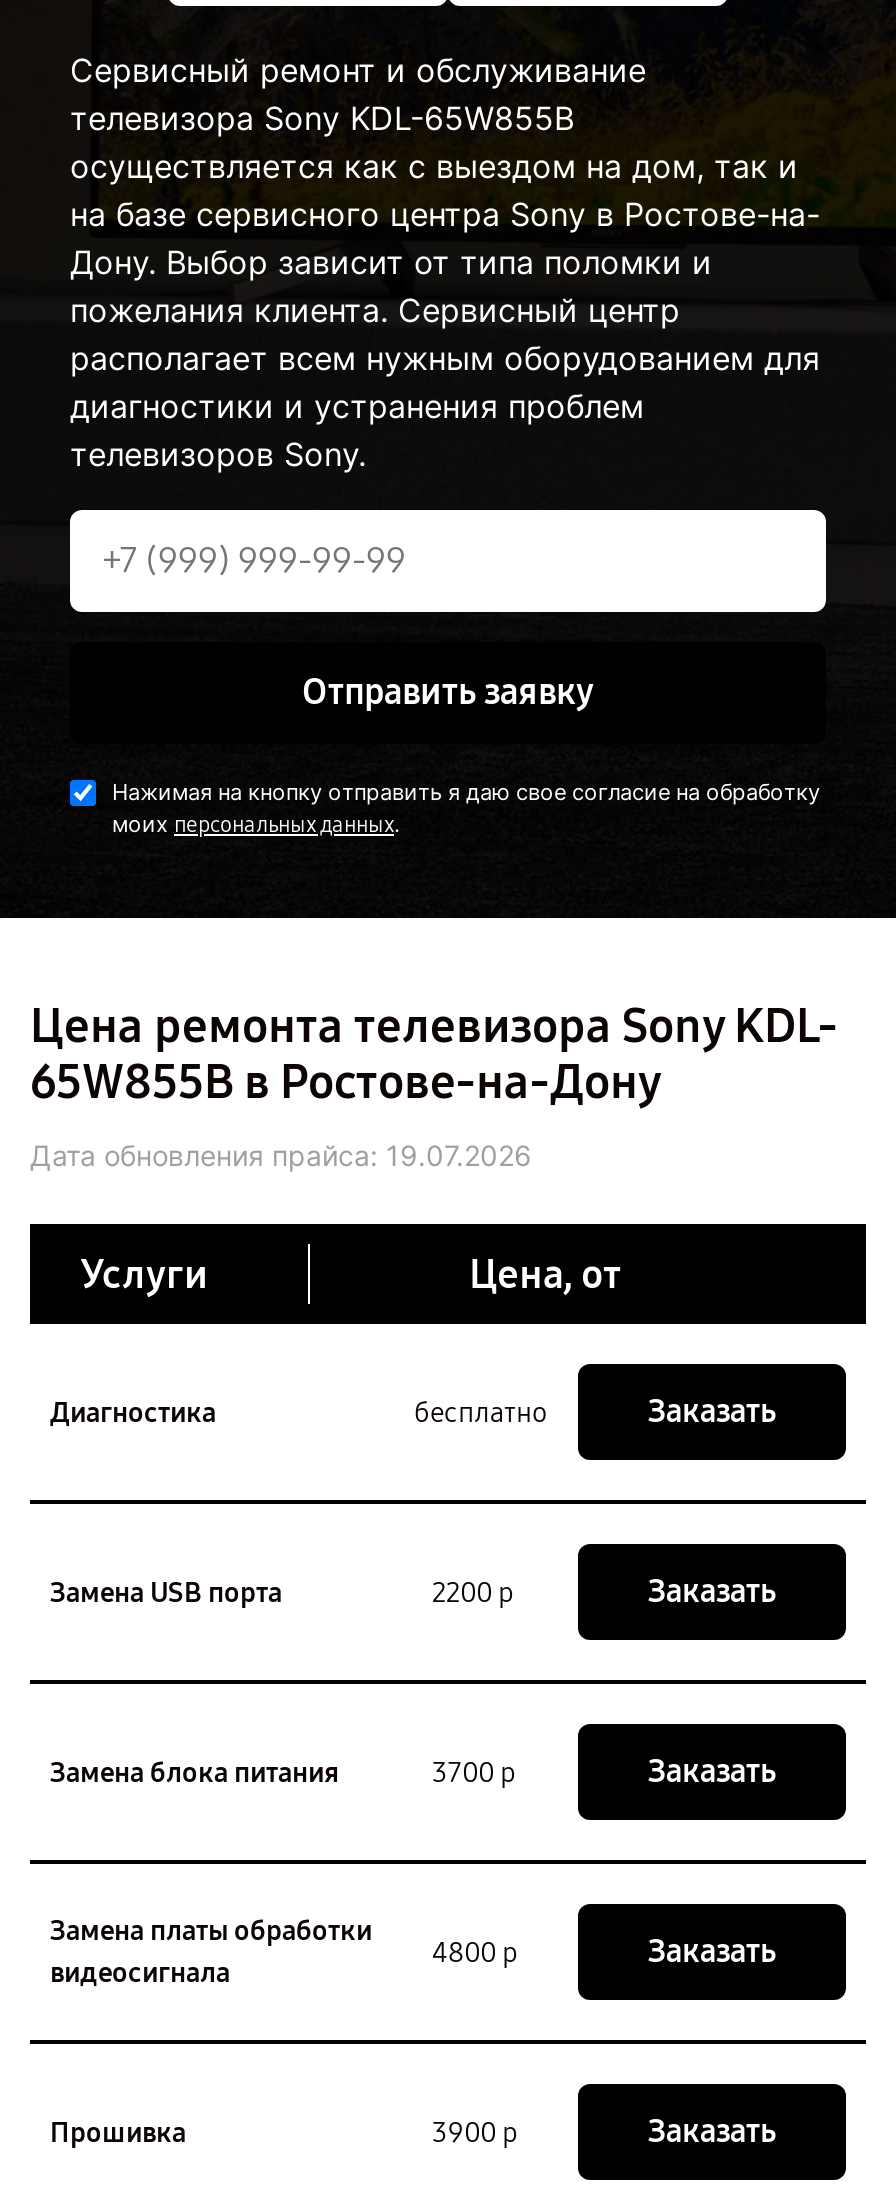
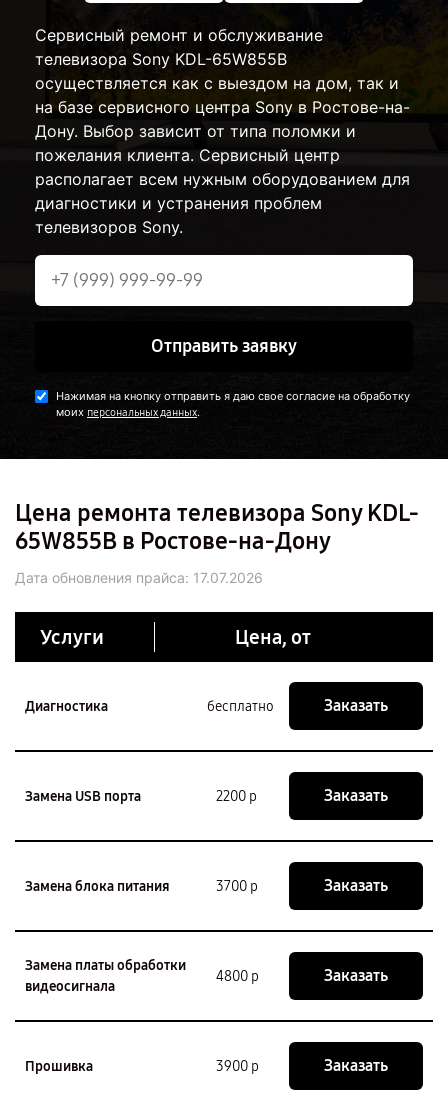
[30,1138,532,1172] Дата обновления прайса: 19.07.2026 -> [15,569,263,586] Дата обновления прайса: 17.07.2026

